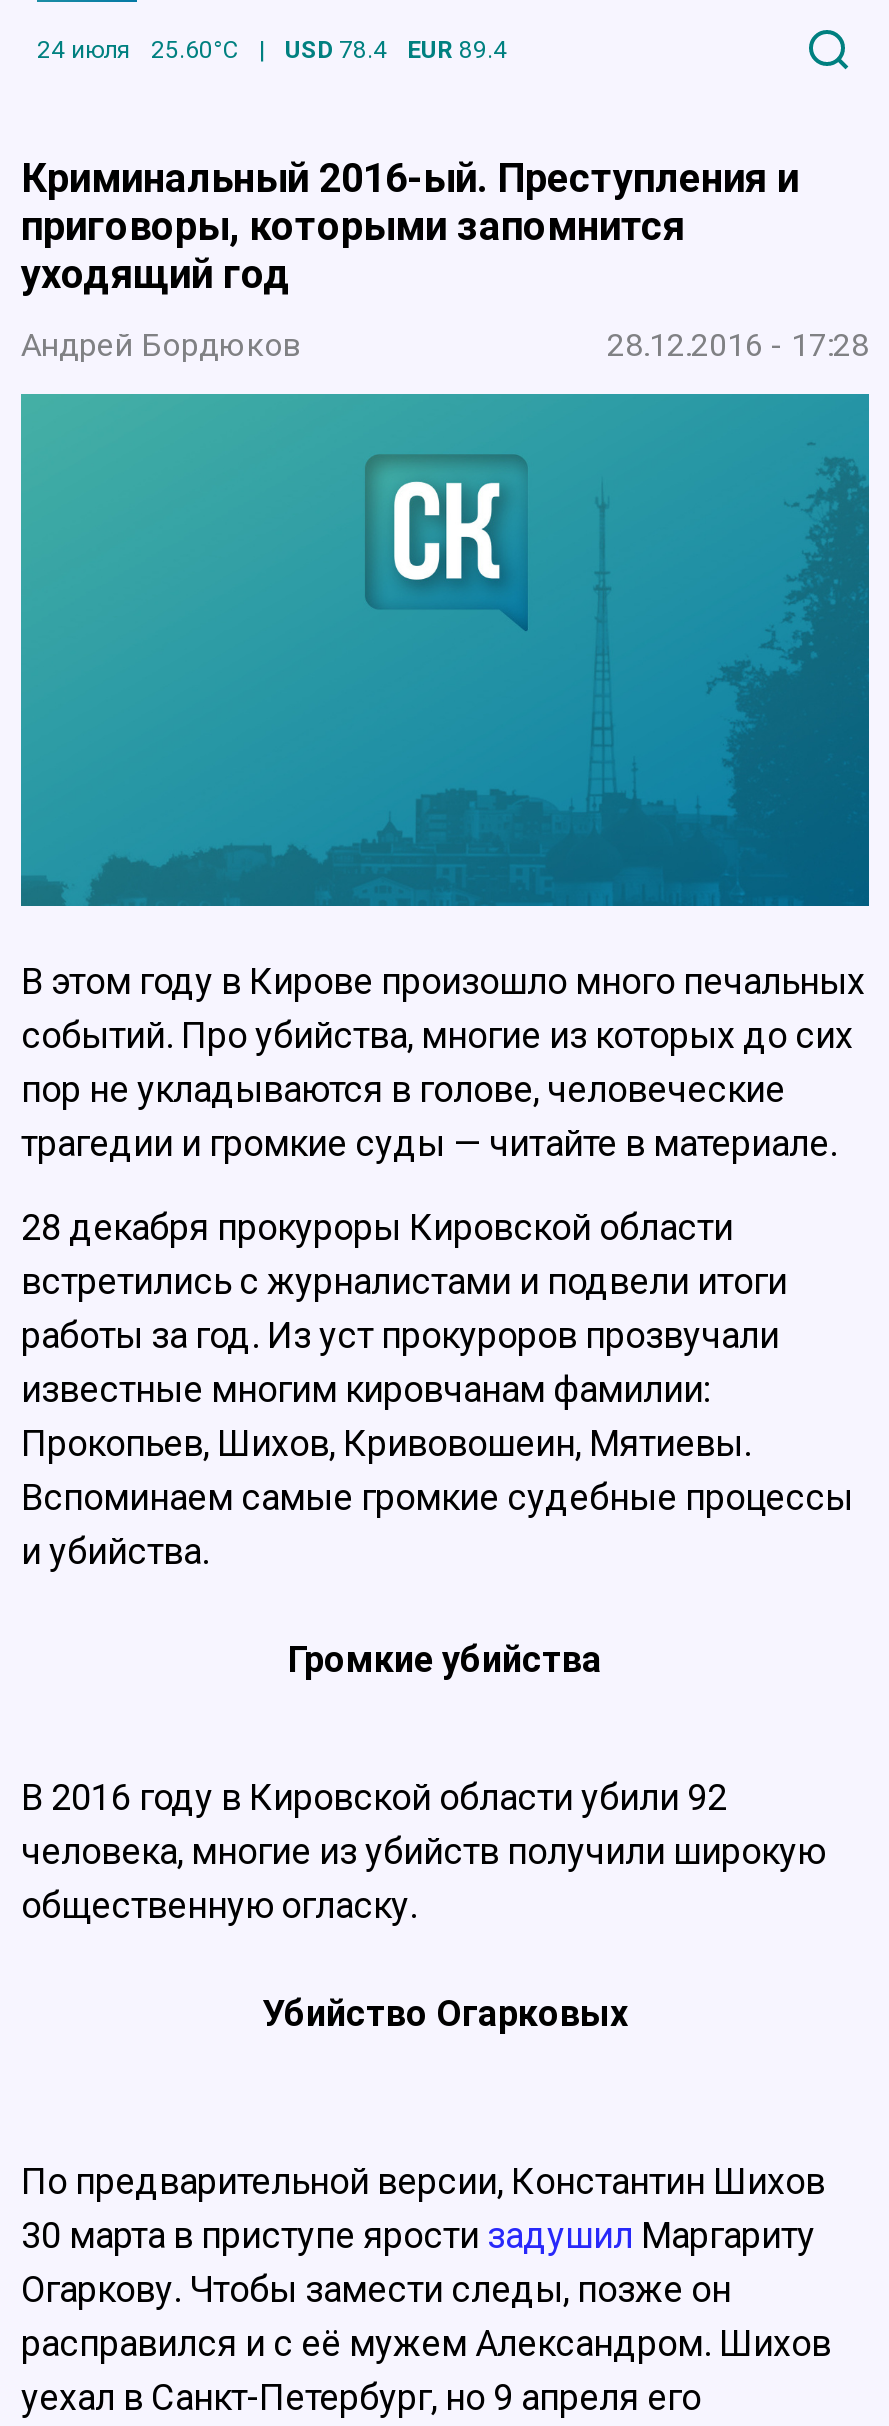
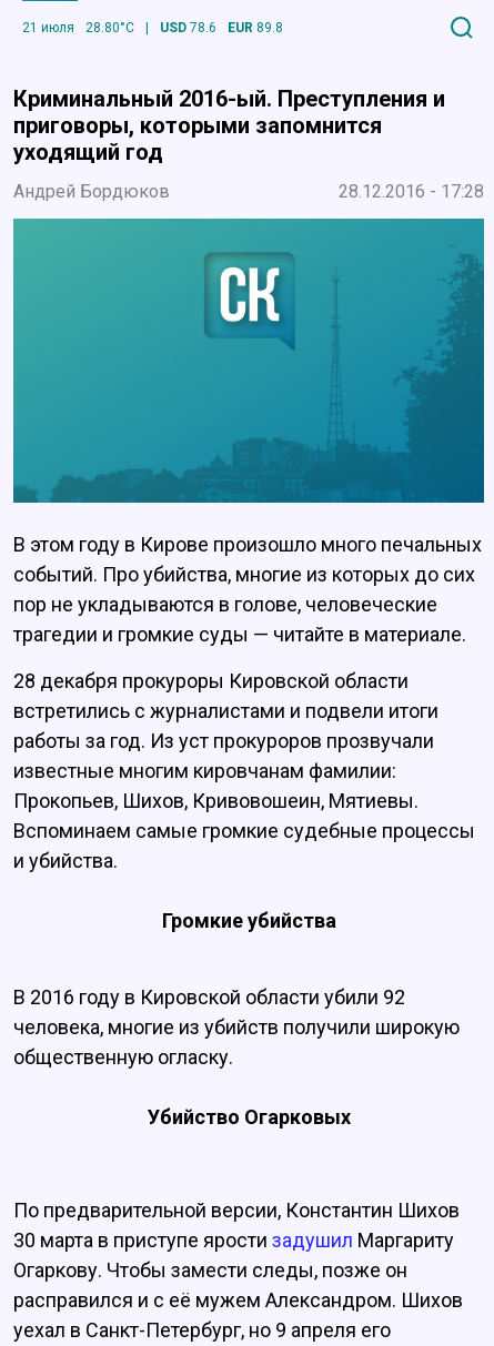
[37,35,239,63] 24 июля | 25.60°C -> [22,20,134,35] 21 июля | 28.80°C
[285,35,387,63] USD 78.4 -> [160,20,216,35] USD 78.6
[407,35,507,63] EUR 89.4 -> [228,20,283,35] EUR 89.8

